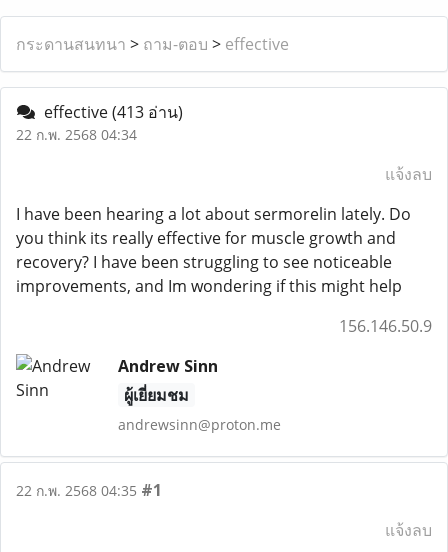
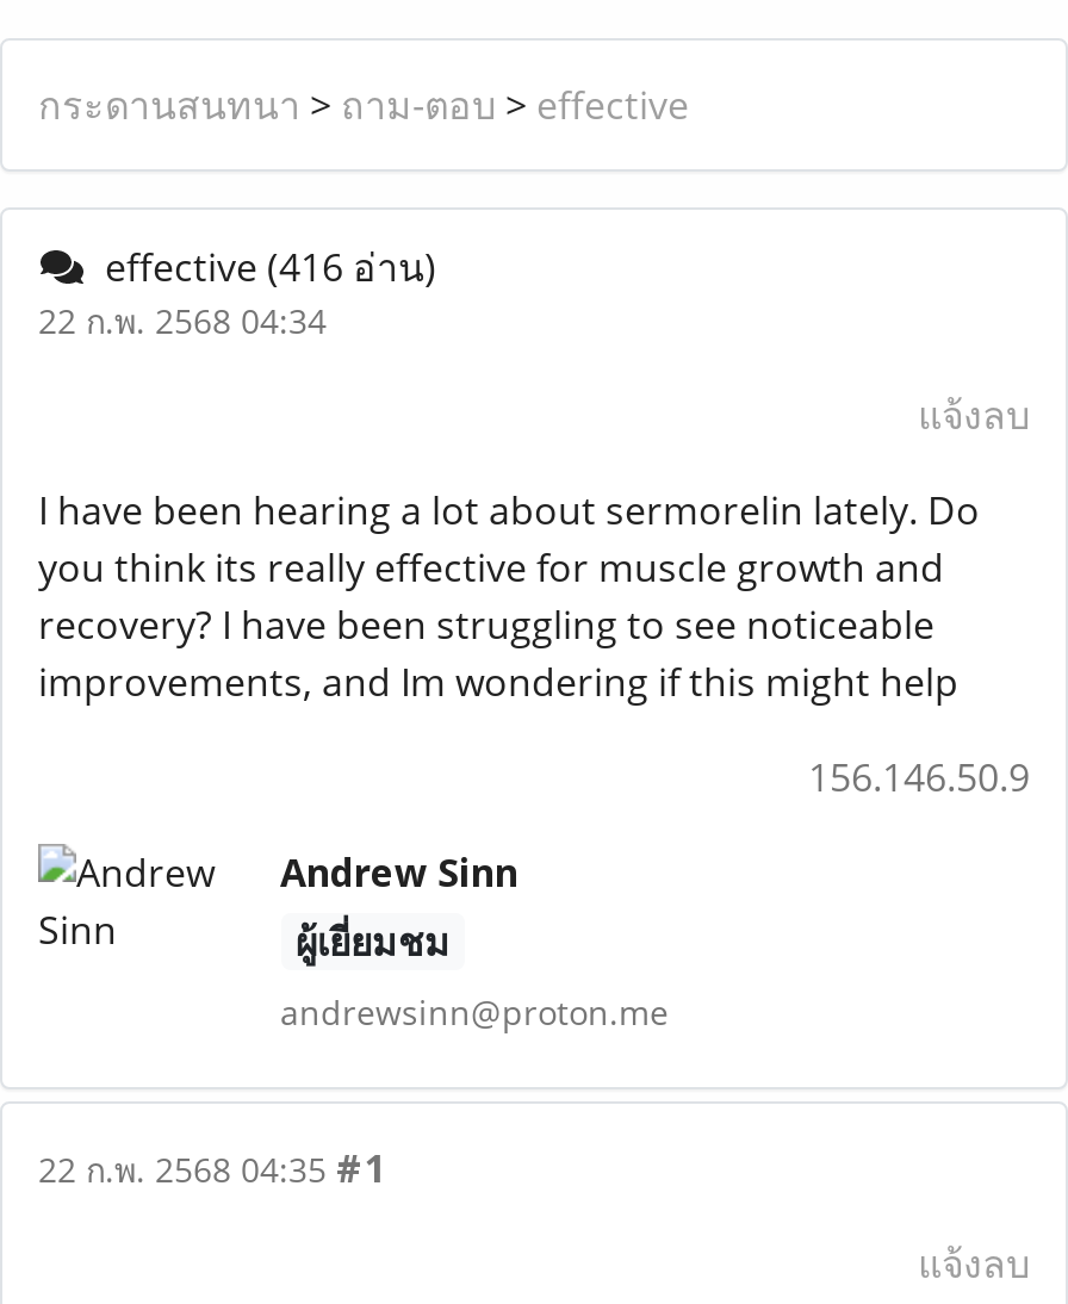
[36,101,183,123] effective (413 อ่าน) -> [86,241,436,293] effective (416 อ่าน)

